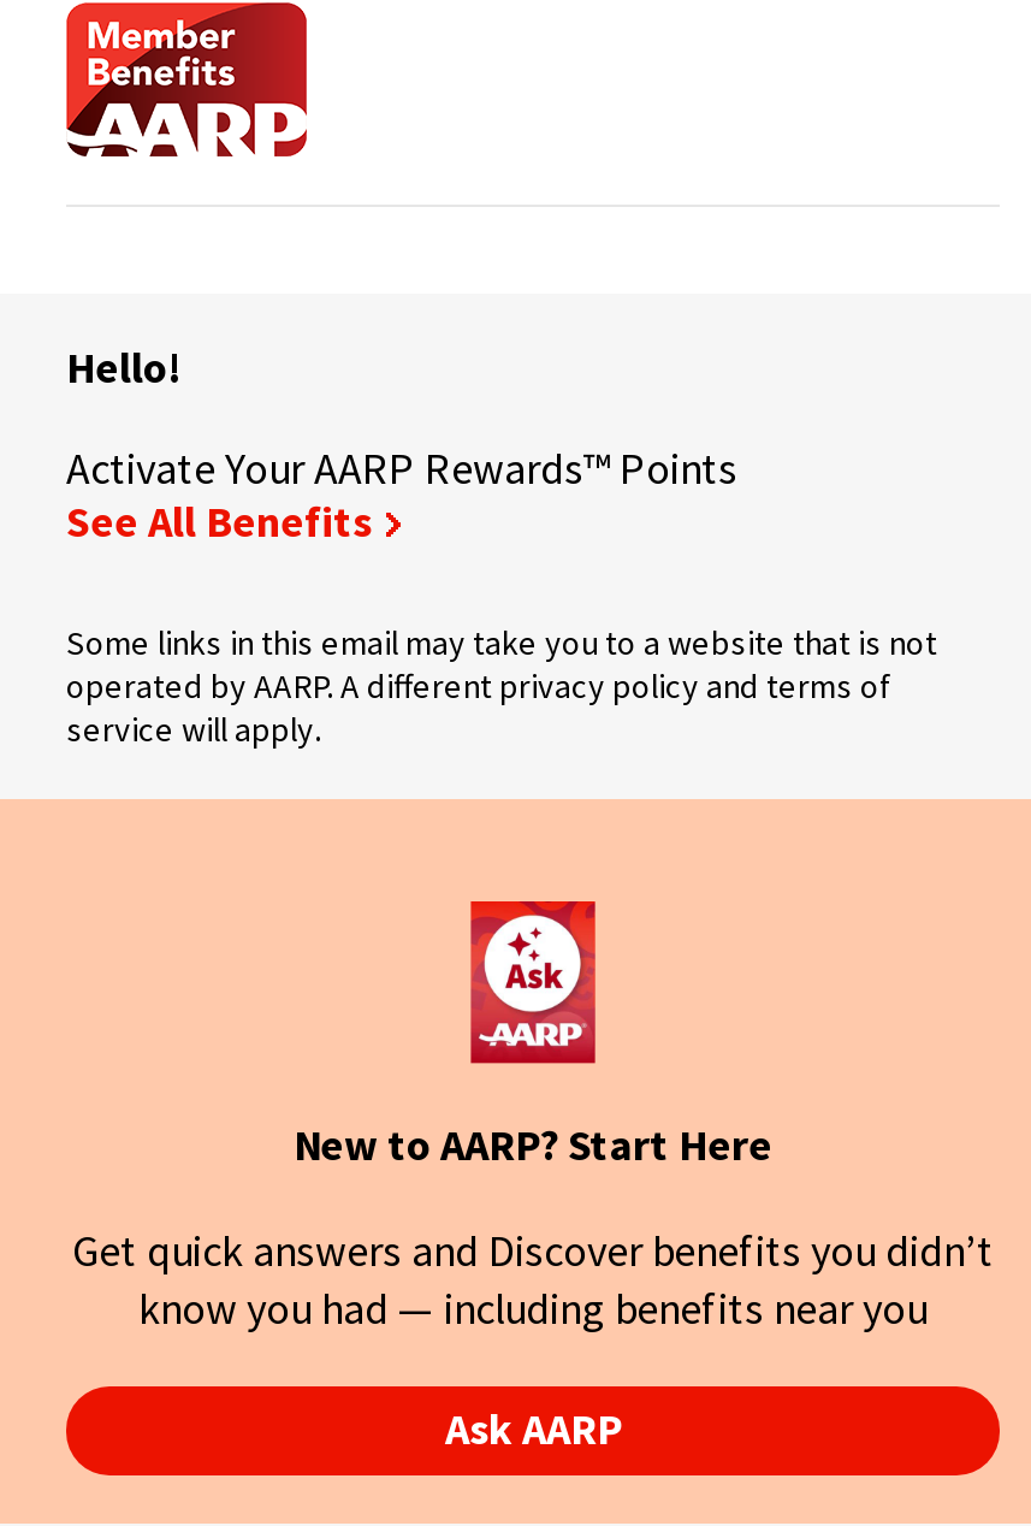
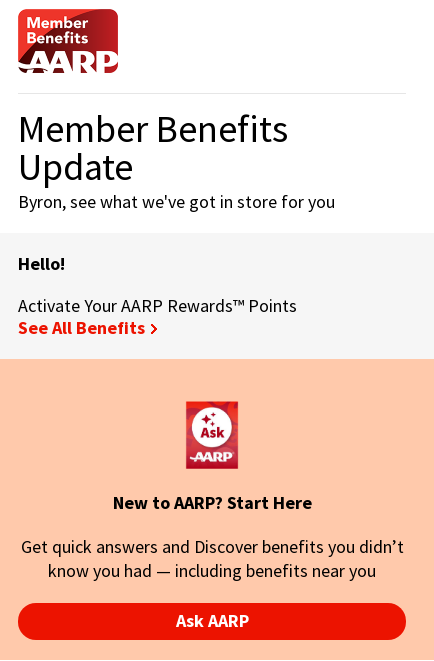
none -> [18,105,335,213] Member Benefits | Update | Byron, see what we've got in store for you
moved [66,339,737,549] -> [18,252,297,339]: Hello! | Activate Your AARP Rewards™ Points | See All Benefits
[66,621,937,751] Some links in this email may take you to a website that is not | operated by AARP. A different privacy policy and terms of | service will apply. -> none

